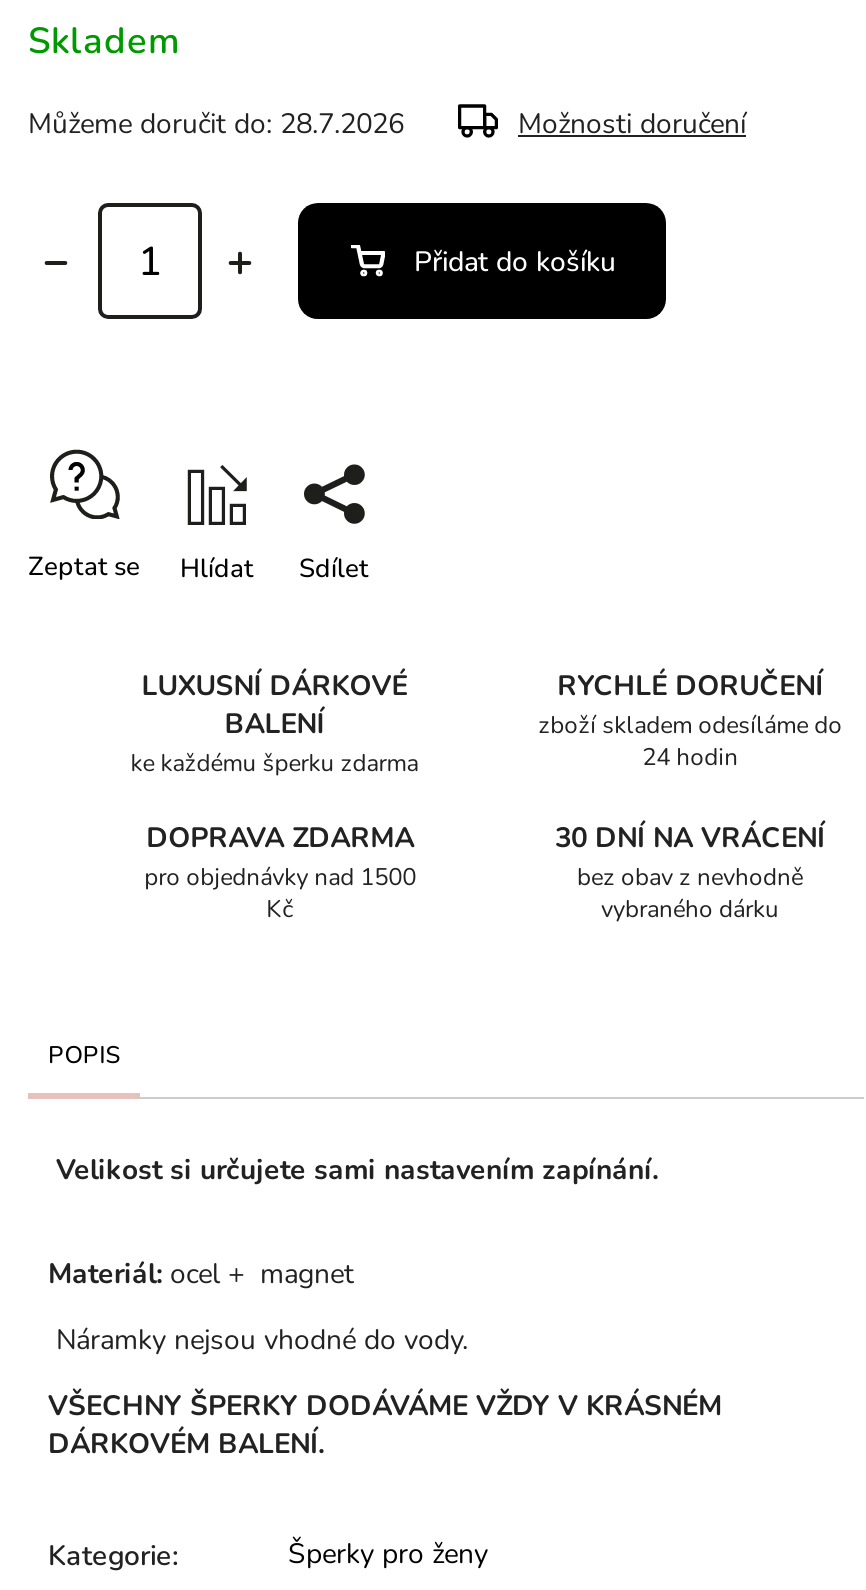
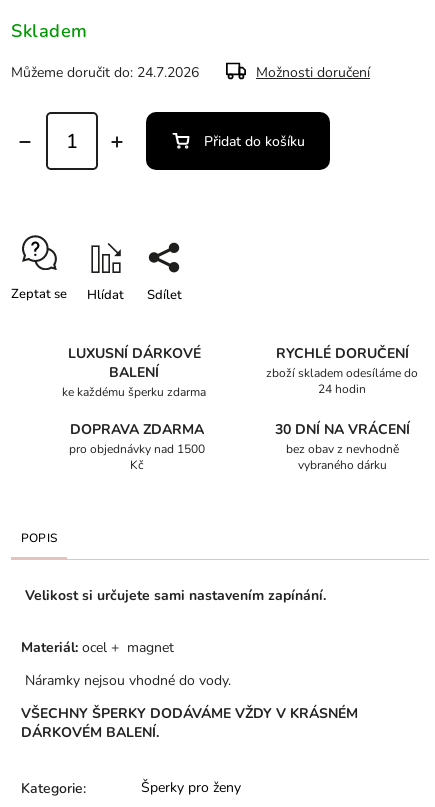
[28,105,404,143] Můžeme doručit do: 28.7.2026 -> [11,63,199,82] Můžeme doručit do: 24.7.2026

